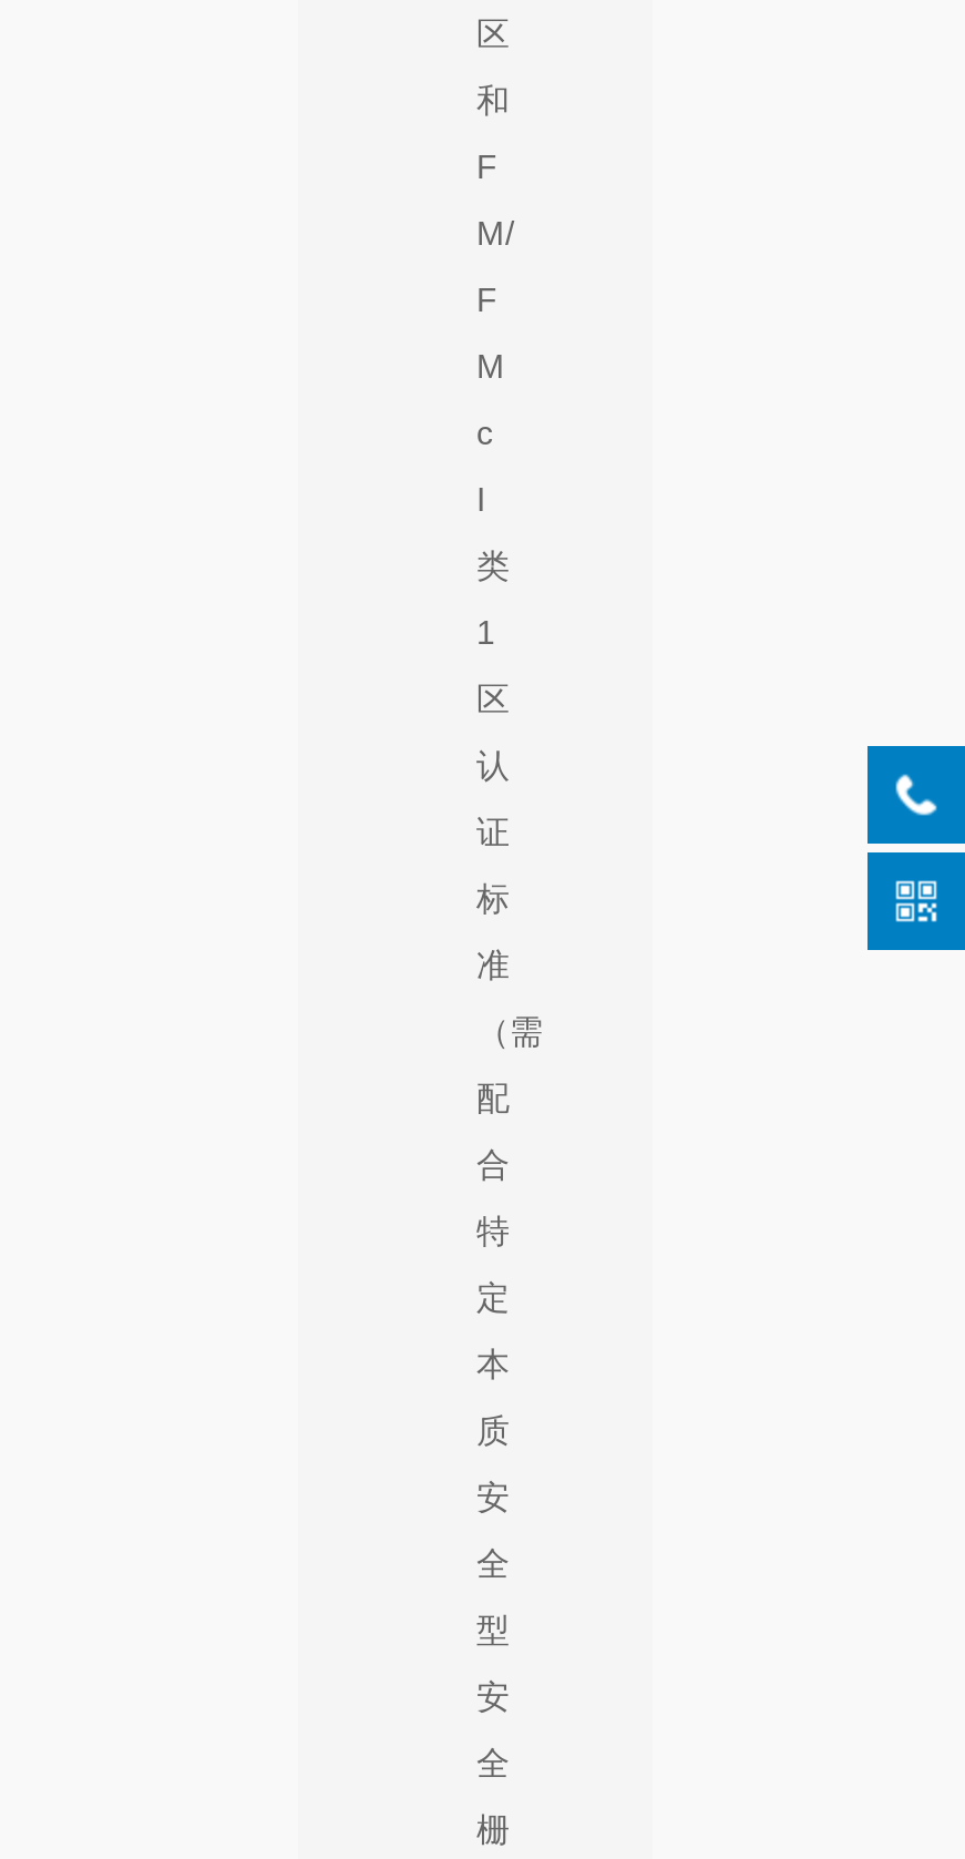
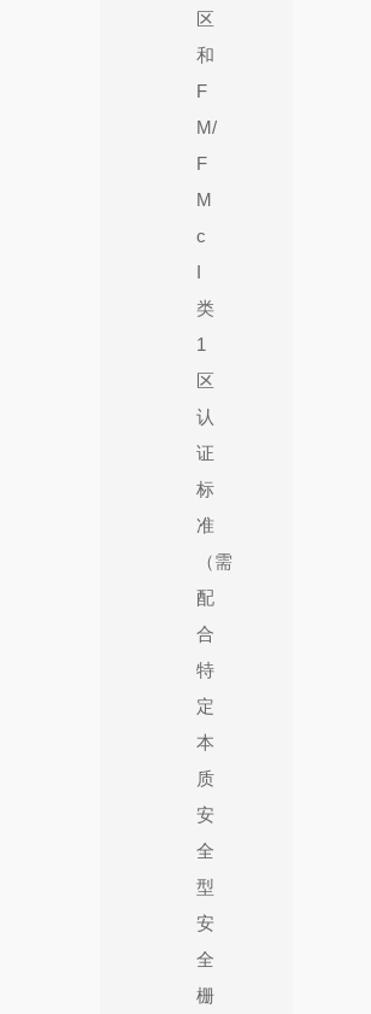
[863,742,958,954] [image] -> none

